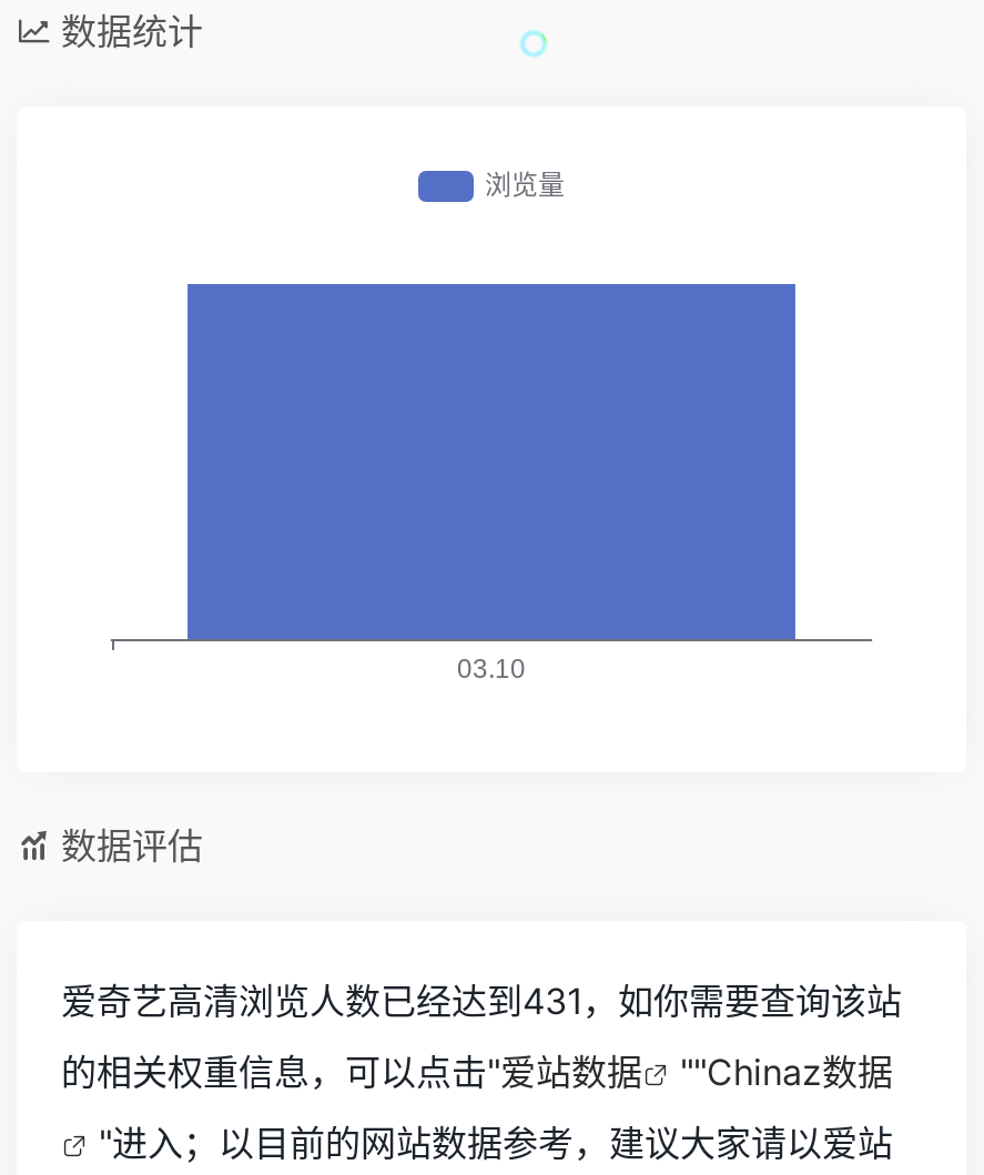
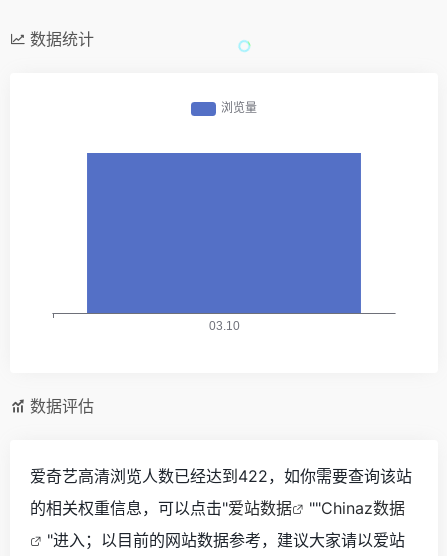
[61,979,902,1023] 爱奇艺高清浏览人数已经达到431，如你需要查询该站 -> [30,466,412,486] 爱奇艺高清浏览人数已经达到422，如你需要查询该站

